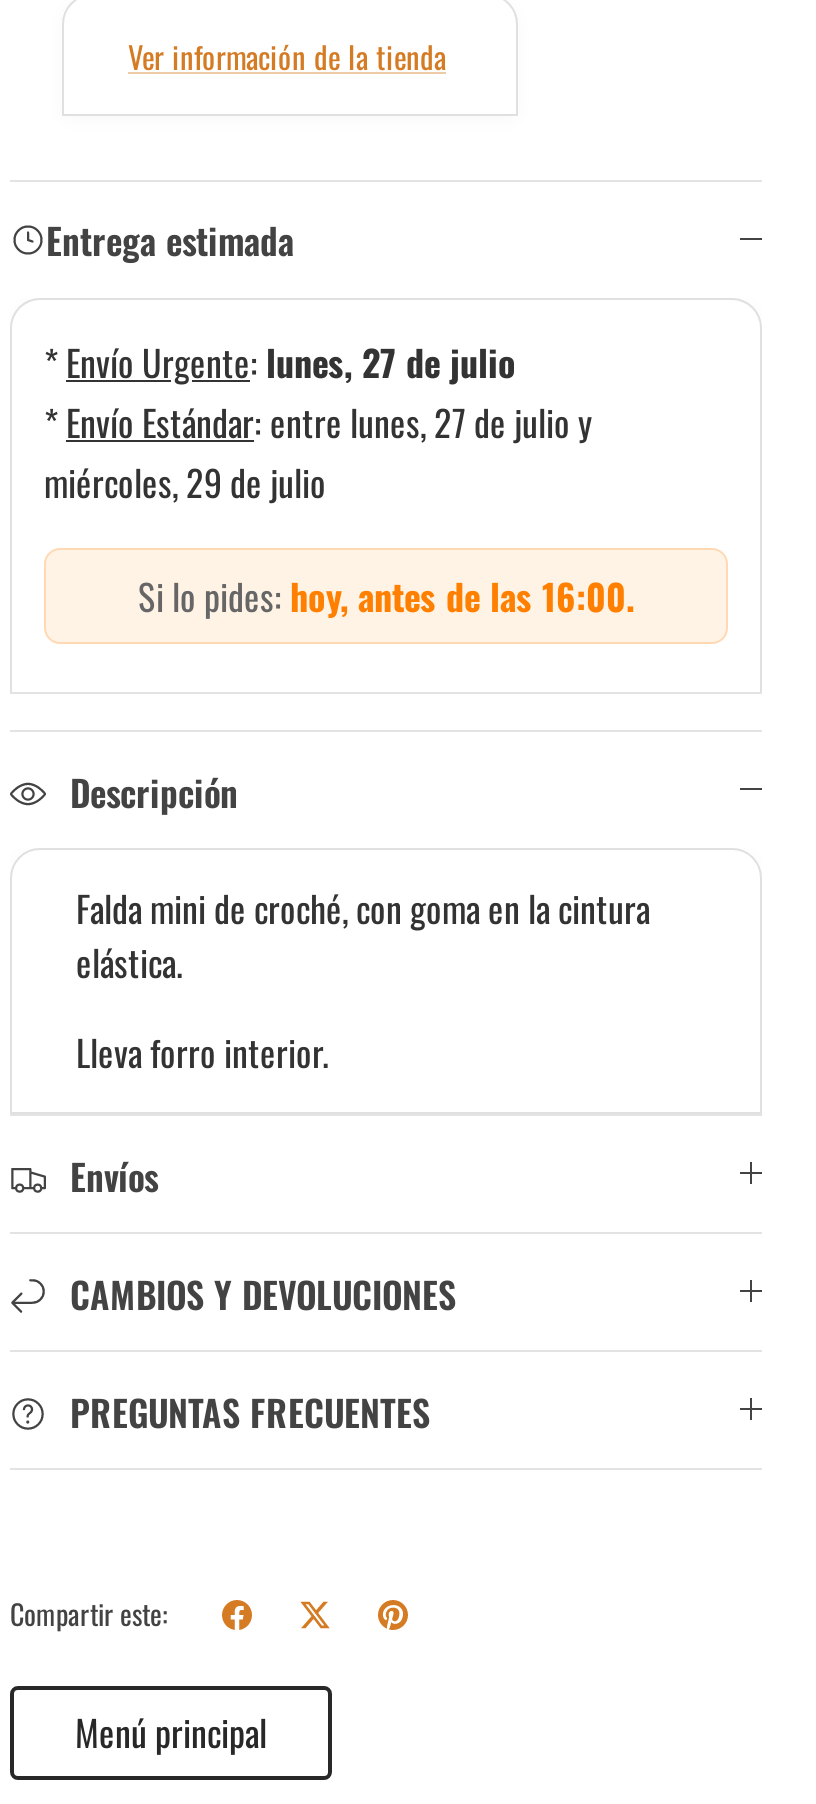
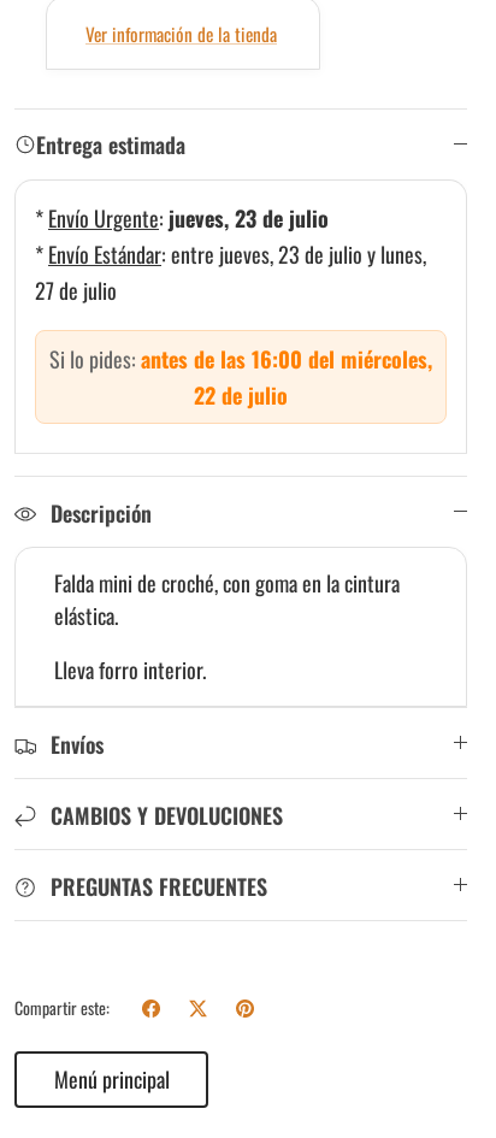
[44,336,592,508] * Envío Urgente: lunes, 27 de julio | * Envío Estándar: entre lunes, 27 de julio y | miércoles, 29 de julio -> [35,202,426,306] * Envío Urgente: jueves, 23 de julio | * Envío Estándar: entre jueves, 23 de julio y lunes, | 27 de julio
[138,570,634,622] Si lo pides: hoy, antes de las 16:00. -> [49,343,432,411] Si lo pides: antes de las 16:00 del miércoles, | 22 de julio

